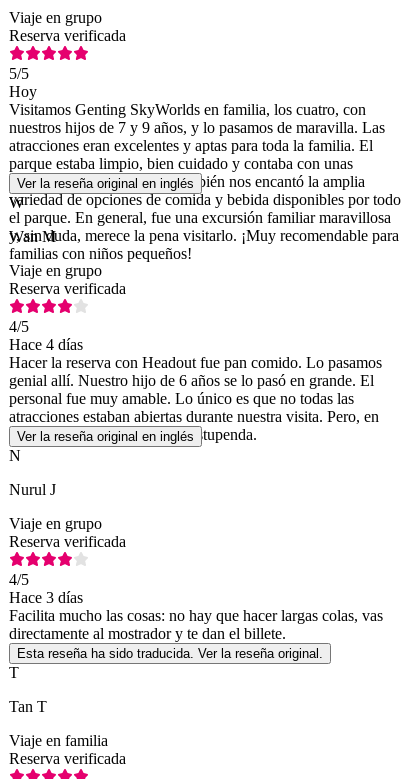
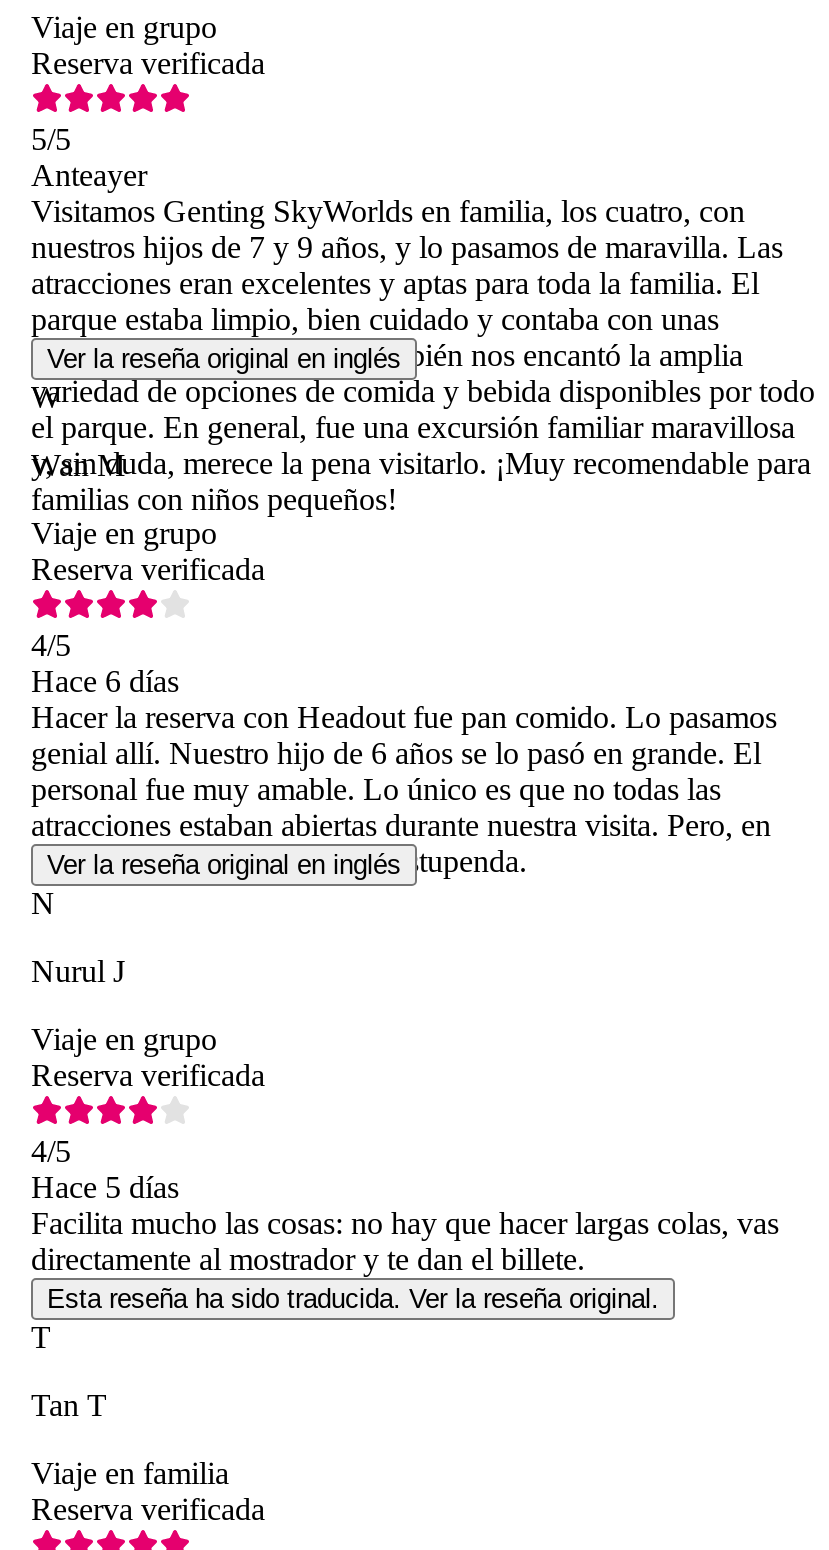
[9,83,37,100] Hoy -> [31,159,147,193] Anteayer
[9,336,83,353] Hace 4 días -> [31,665,179,699] Hace 6 días
[9,589,83,606] Hace 3 días -> [31,1171,179,1205] Hace 5 días

